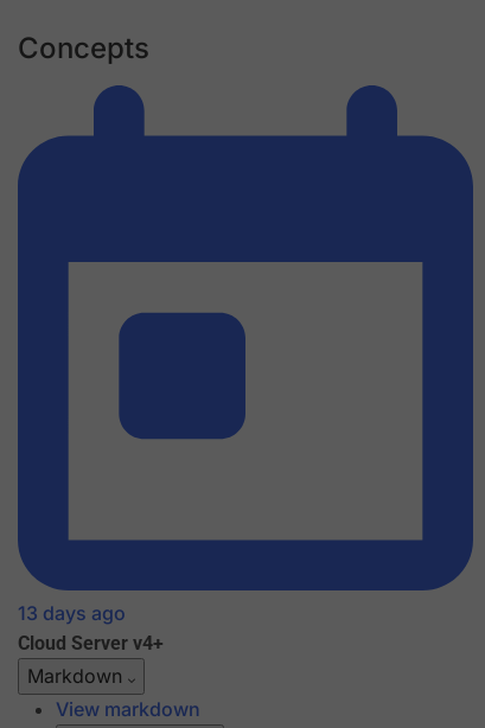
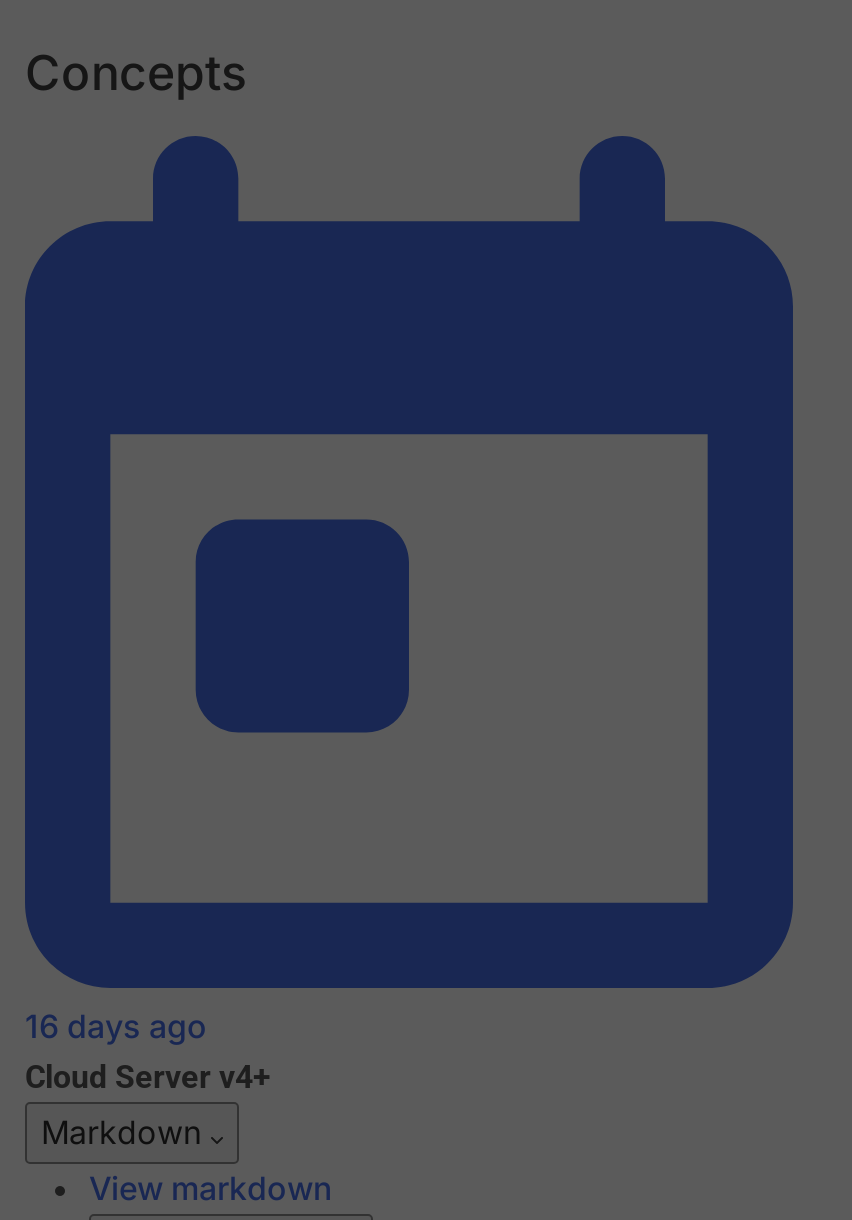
[18,602,126,625] 13 days ago -> [25,1007,207,1047] 16 days ago

